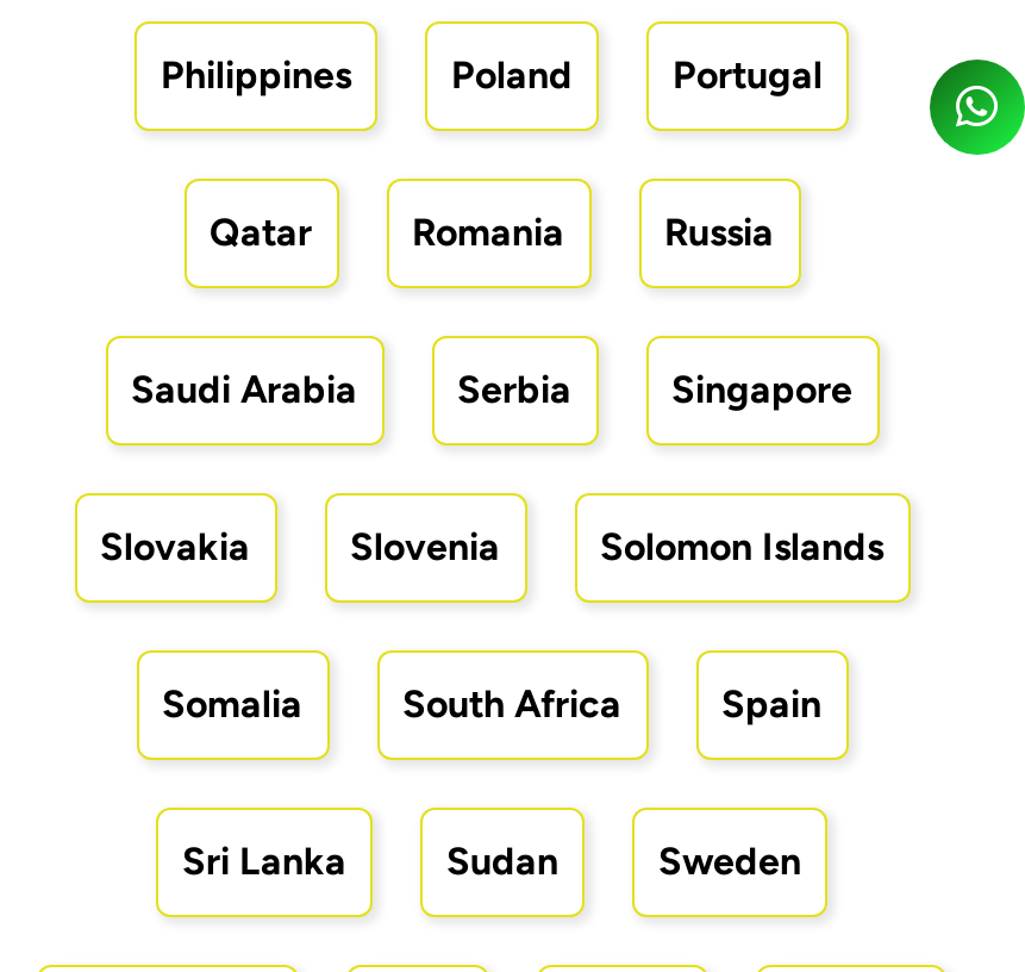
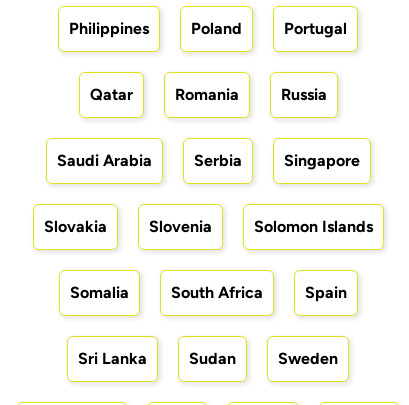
[927,57,1018,157] [image] -> none

